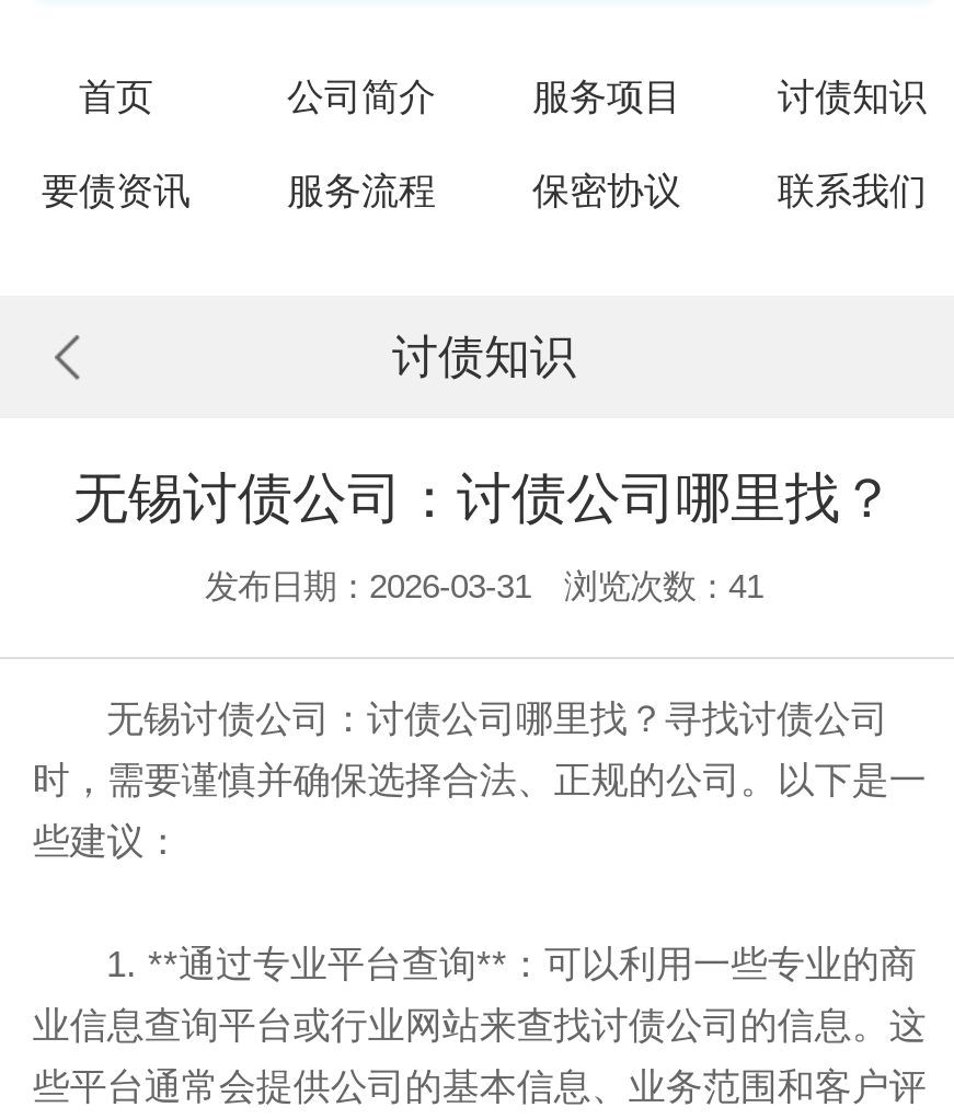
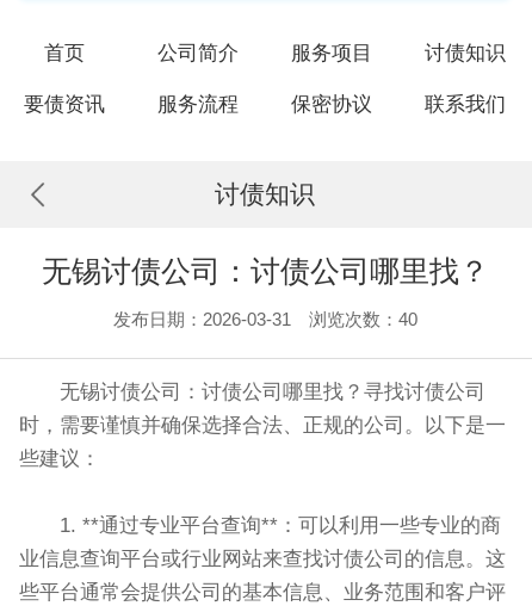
[205,568,763,605] 发布日期：2026-03-31 浏览次数：41 -> [113,309,417,330] 发布日期：2026-03-31 浏览次数：40

